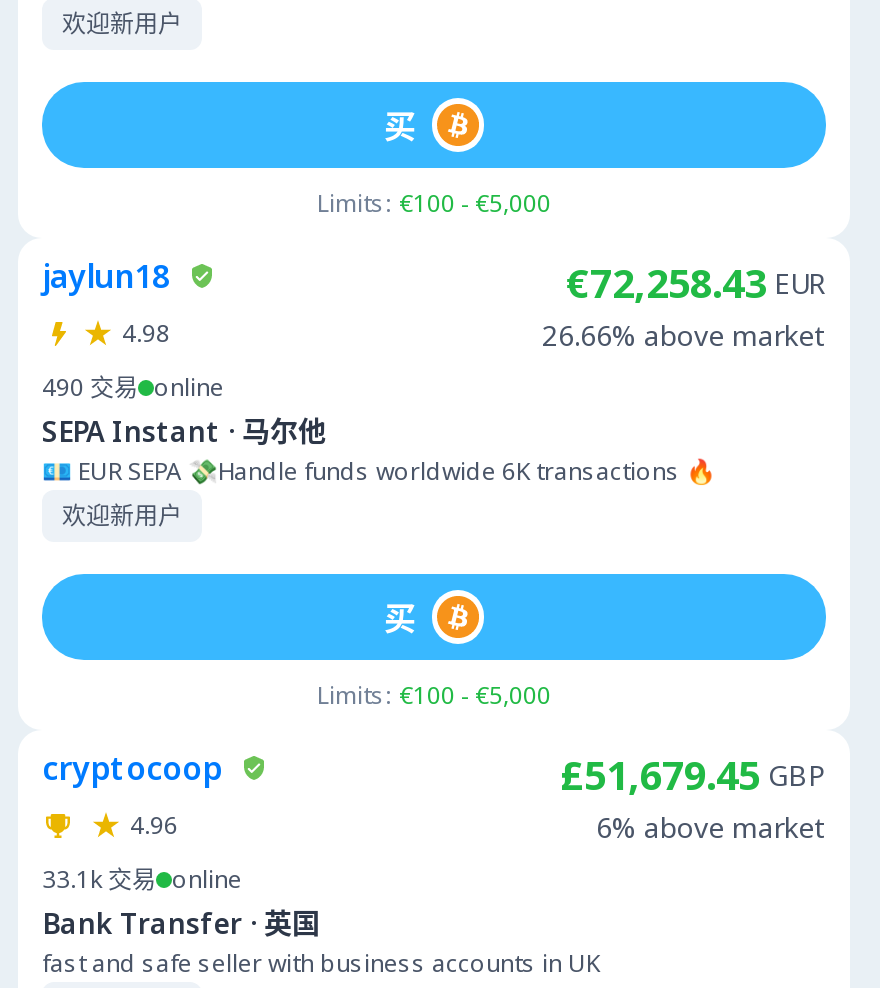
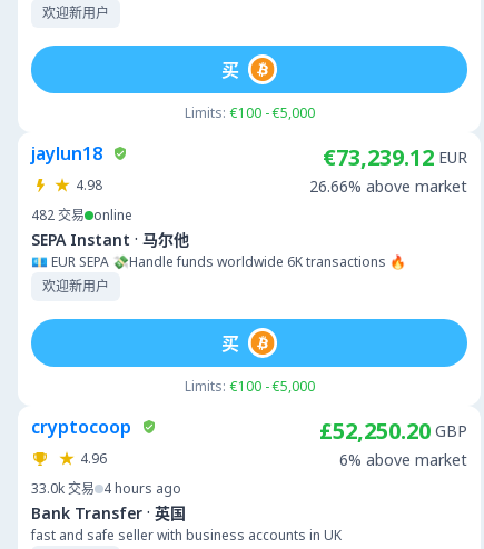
[566,256,826,310] €72,258.43 EUR -> [323,142,467,172] €73,239.12 EUR
[42,370,224,404] 490 交易 online -> [31,206,132,224] 482 交易 online
[560,748,826,802] £51,679.45 GBP -> [319,416,467,446] £52,250.20 GBP
[42,862,242,896] 33.1k 交易 online -> [31,479,181,498] 33.0k 交易 4 hours ago

